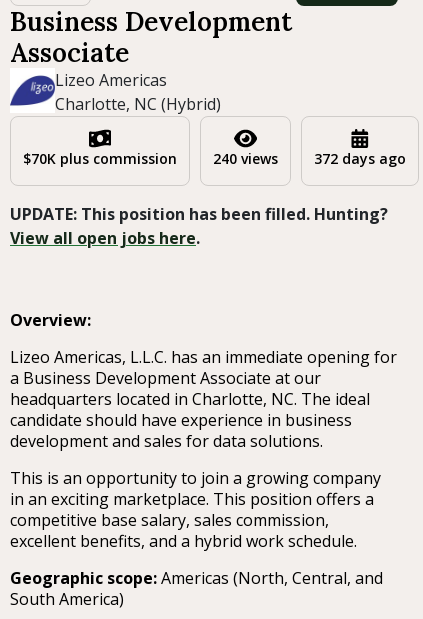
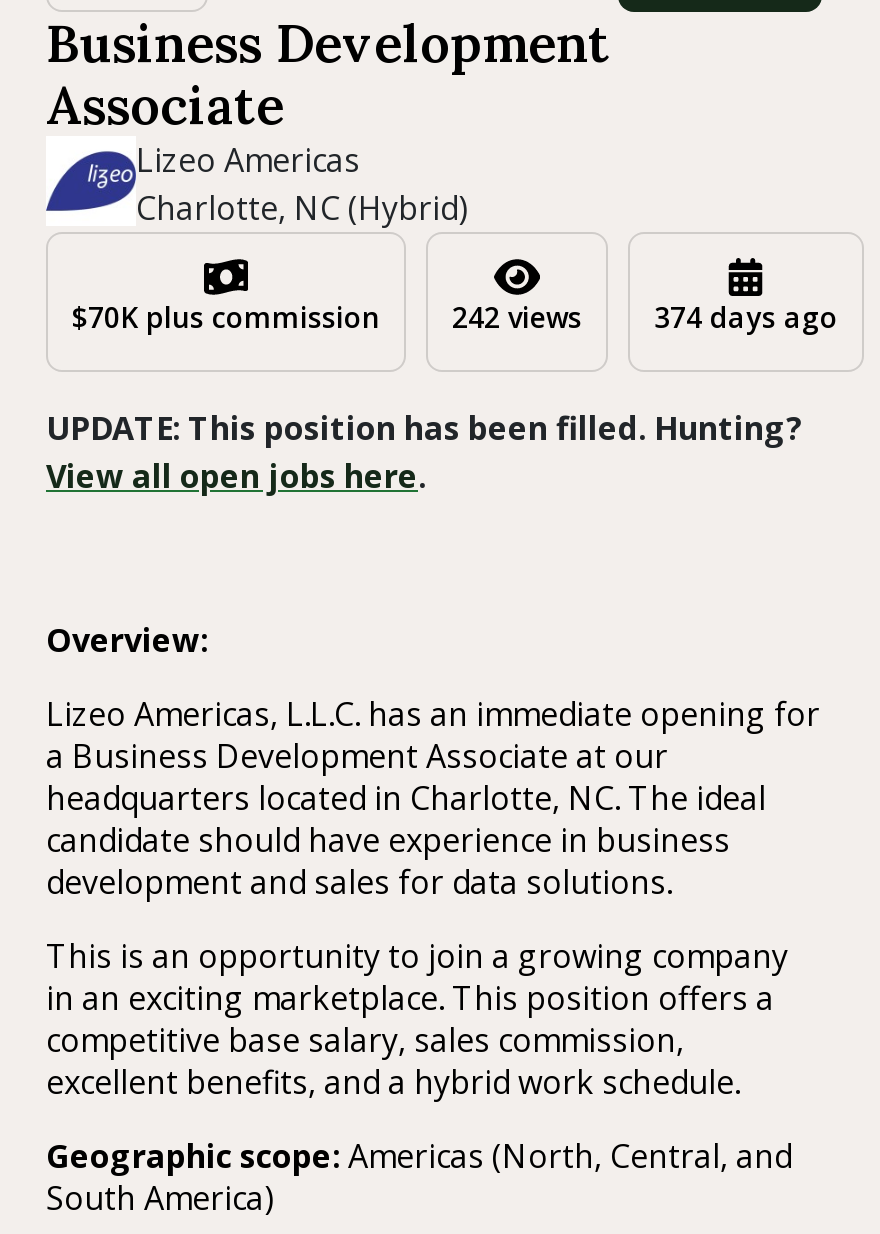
[213,149,278,168] 240 views -> [452,298,582,336] 242 views
[314,149,406,168] 372 days ago -> [654,298,838,336] 374 days ago

